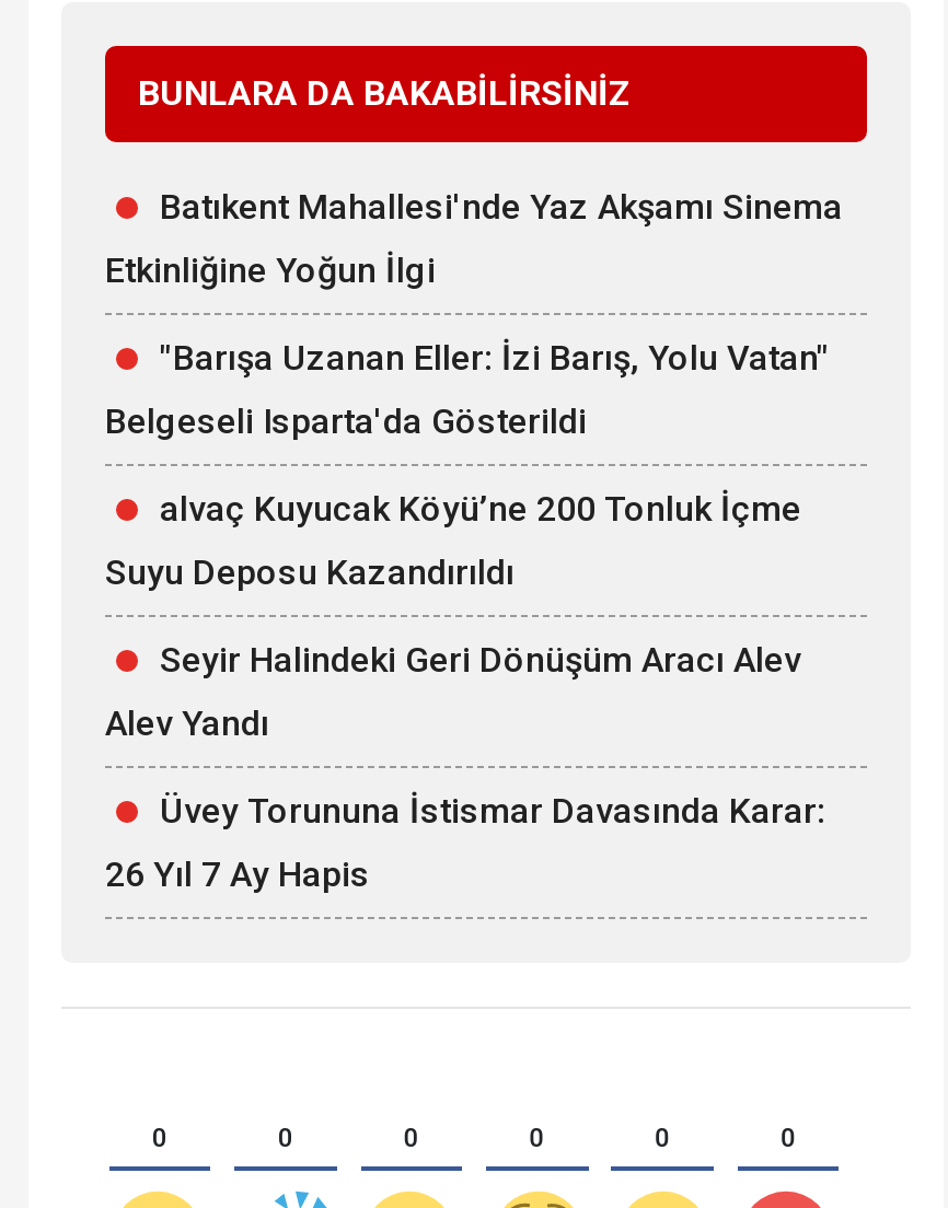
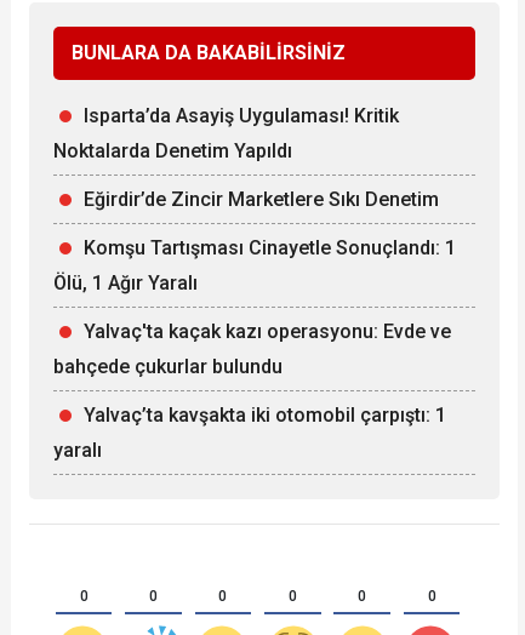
[105,186,843,895] Batıkent Mahallesi'nde Yaz Akşamı Sinema | Etkinliğine Yoğun İlgi | "Barışa Uzanan Eller: İzi Barış, Yolu Vatan" | Belgeseli Isparta'da Gösterildi | alvaç Kuyucak Köyü’ne 200 Tonluk İçme | Suyu Deposu Kazandırıldı | Seyir Halindeki Geri Dönüşüm Aracı Alev | Alev Yandı | Üvey Torununa İstismar Davasında Karar: | 26 Yıl 7 Ay Hapis -> [53,104,456,461] Isparta’da Asayiş Uygulaması! Kritik | Noktalarda Denetim Yapıldı | Eğirdir’de Zincir Marketlere Sıkı Denetim | Komşu Tartışması Cinayetle Sonuçlandı: 1 | Ölü, 1 Ağır Yaralı | Yalvaç'ta kaçak kazı operasyonu: Evde ve | bahçede çukurlar bulundu | Yalvaç’ta kavşakta iki otomobil çarpıştı: 1 | yaralı

